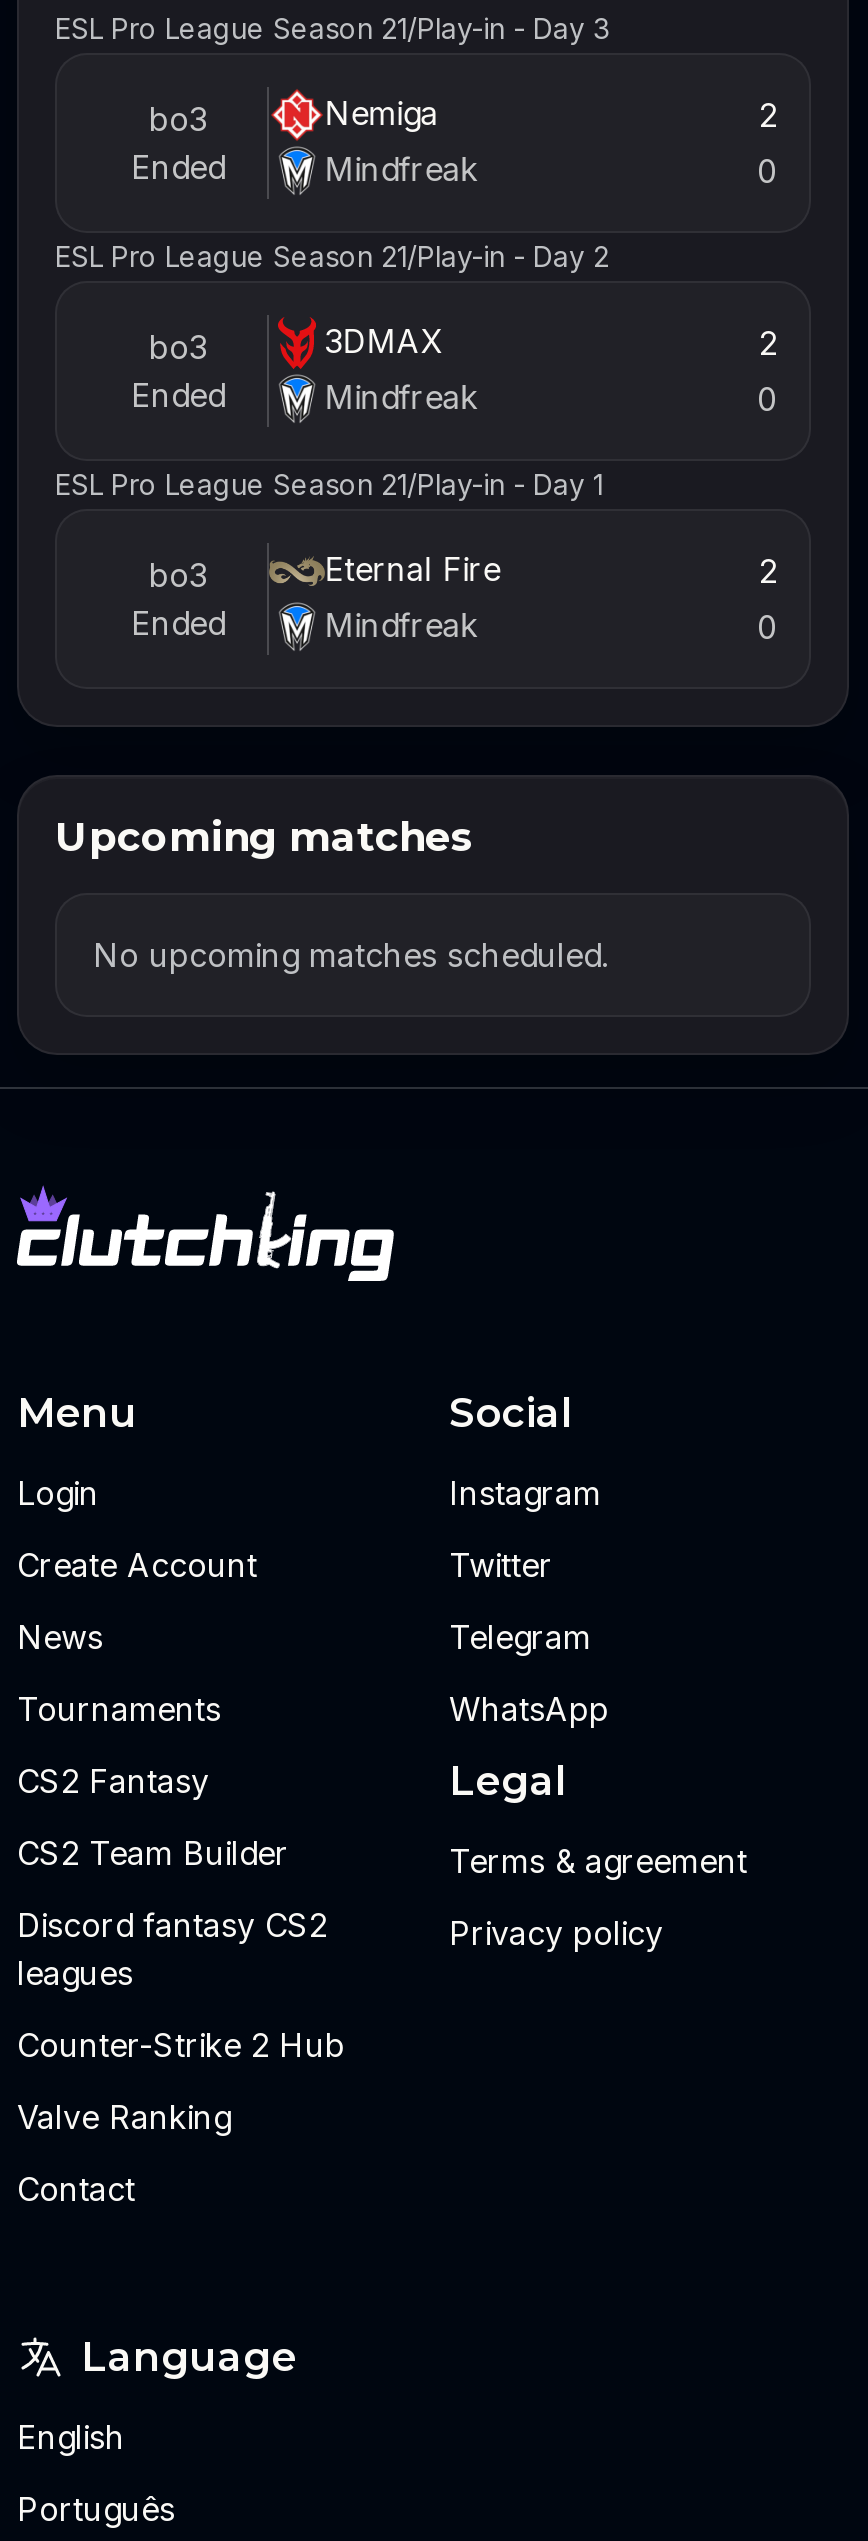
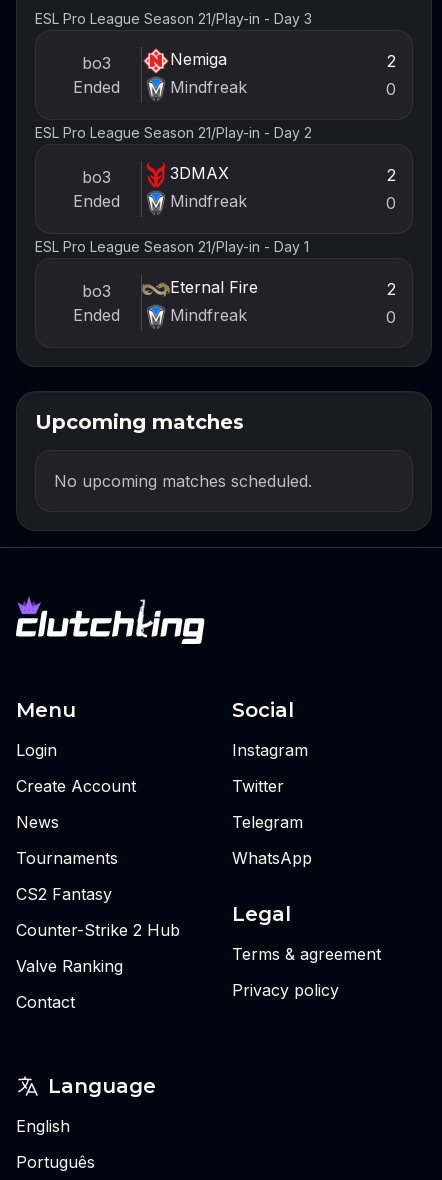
moved [449,1757,747,1953] -> [232,902,381,1000]: Legal | Terms & agreement | Privacy policy
[17,1833,327,1993] CS2 Team Builder | Discord fantasy CS2 | leagues -> none

